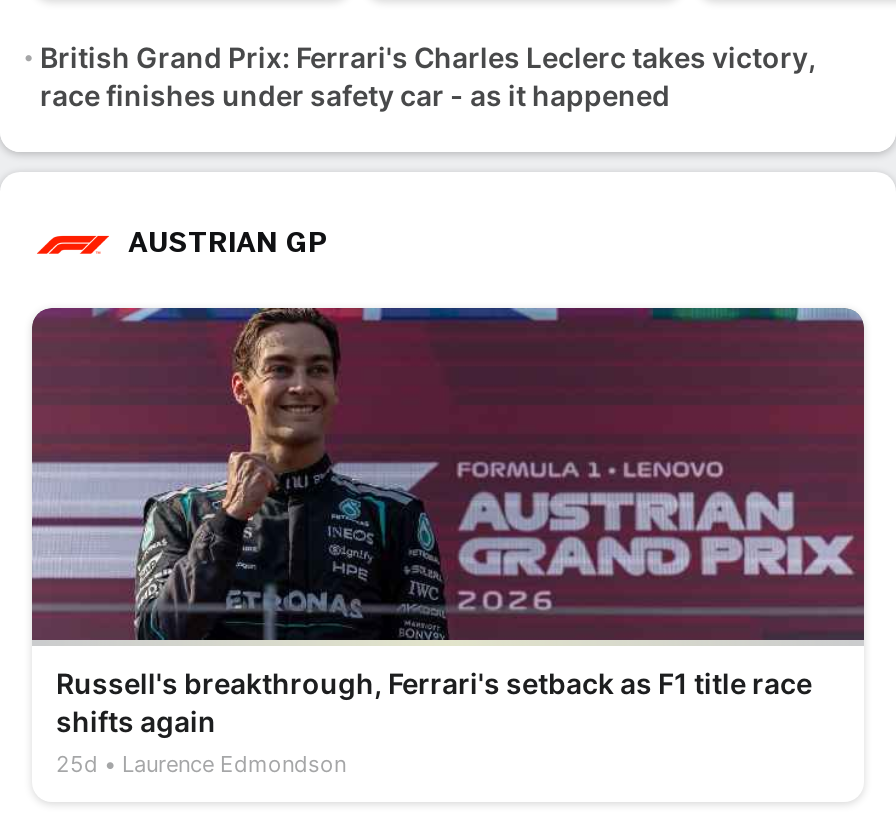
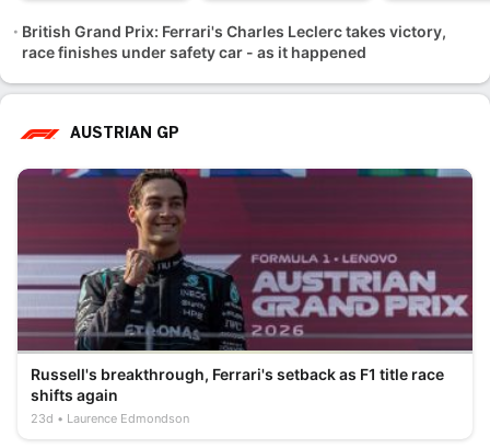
[56,750,346,778] 25d Laurence Edmondson -> [31,411,189,426] 23d Laurence Edmondson

